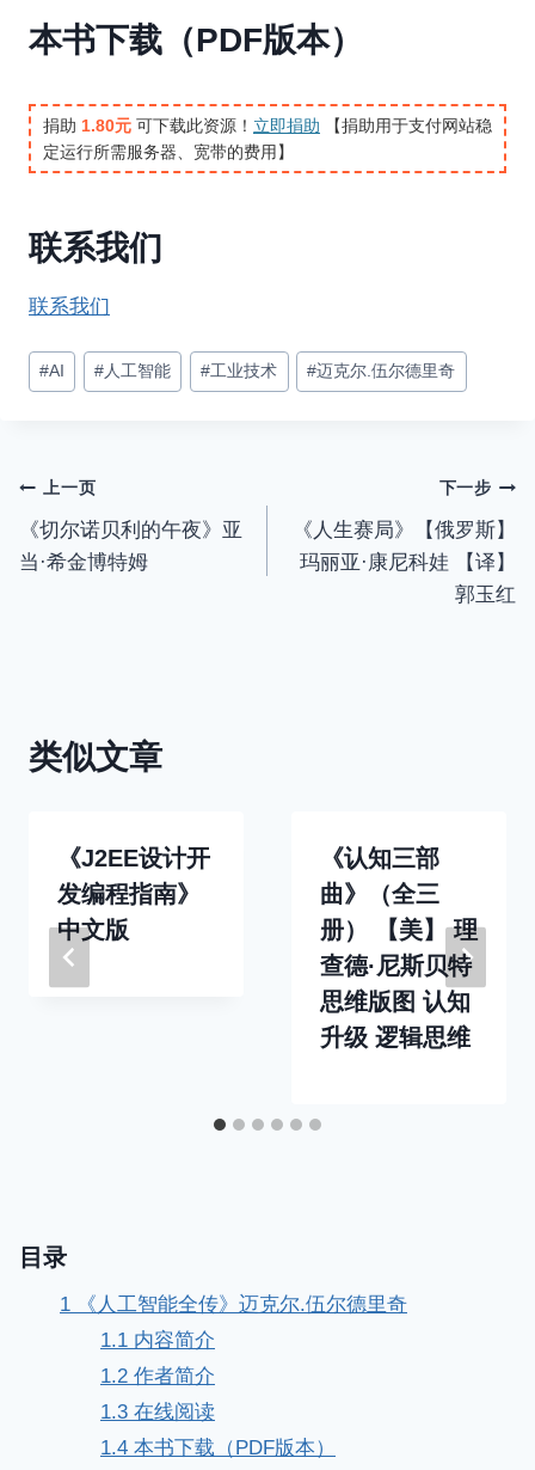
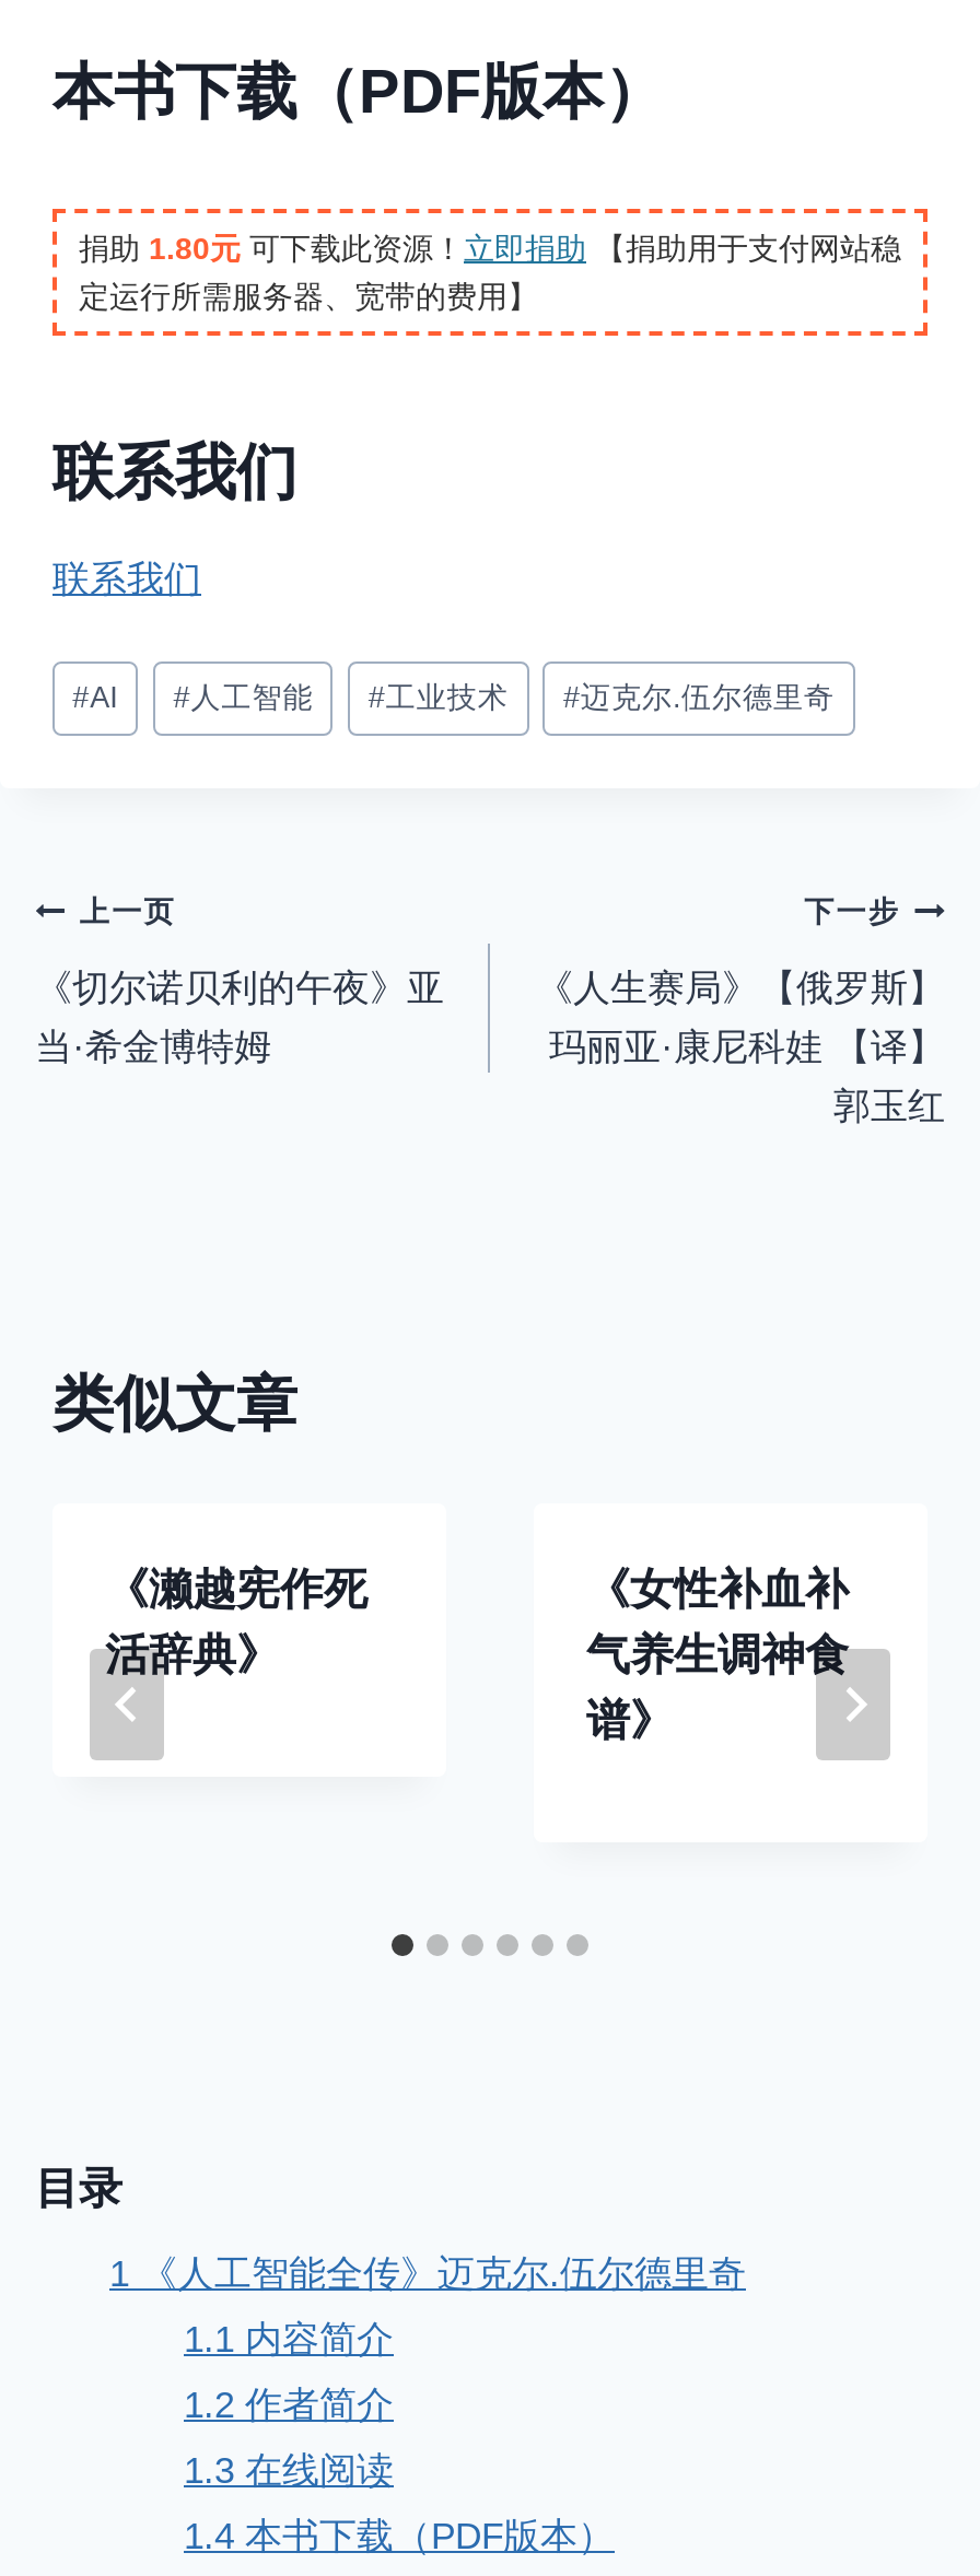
[57,845,210,943] 《J2EE设计开 | 发编程指南》 | 中文版 -> [105,1564,367,1678] 《濑越宪作死 | 活辞典》
[320,845,478,1050] 《认知三部 | 曲》（全三 | 册） 【美】 理 | 查德·尼斯贝特 | 思维版图 认知 | 升级 逻辑思维 -> [586,1564,849,1743] 《女性补血补 | 气养生调神食 | 谱》

